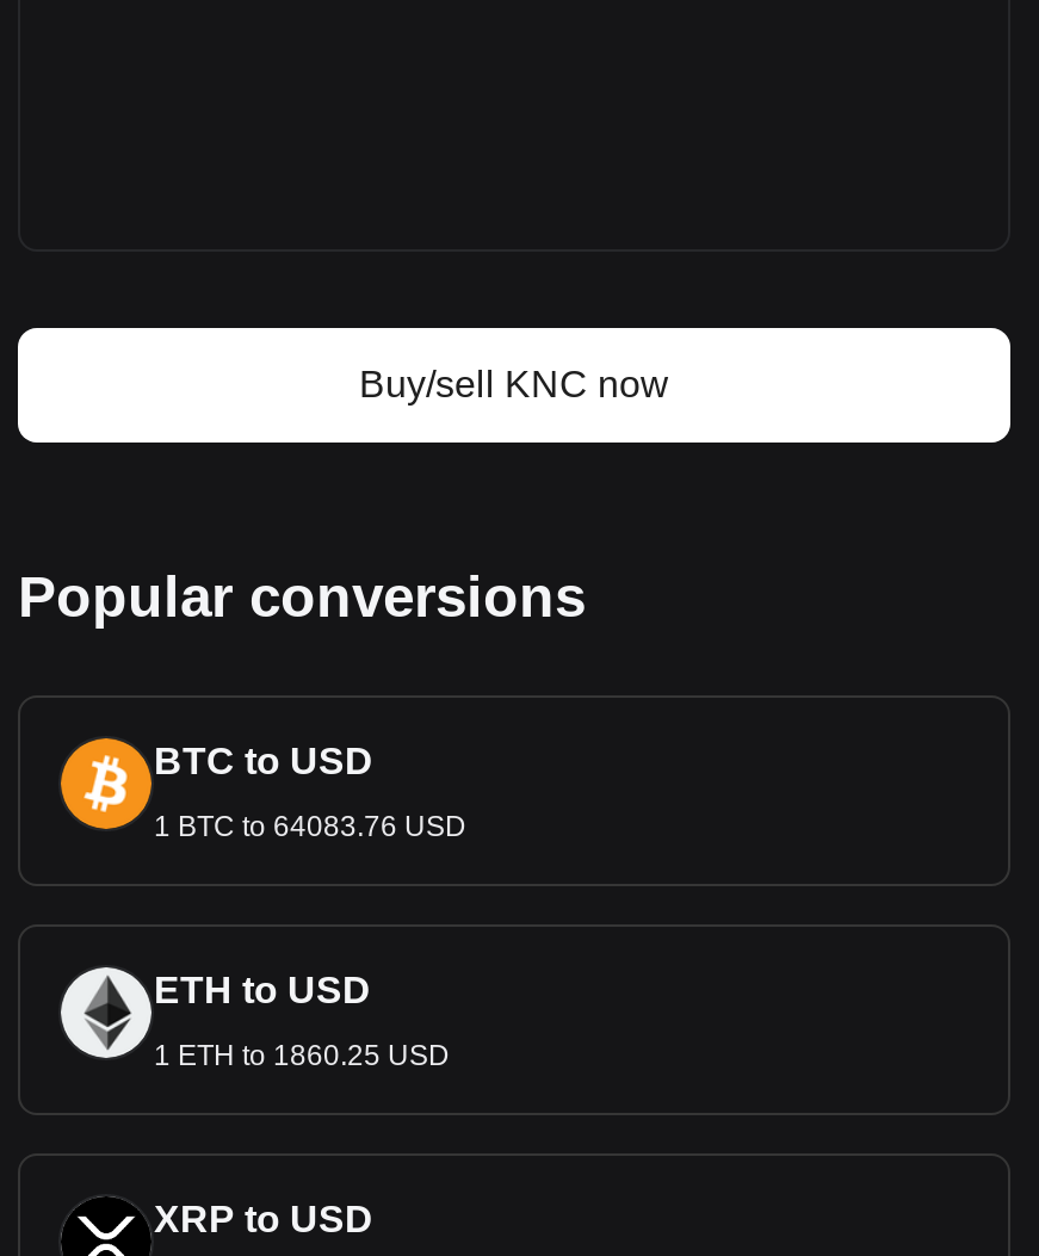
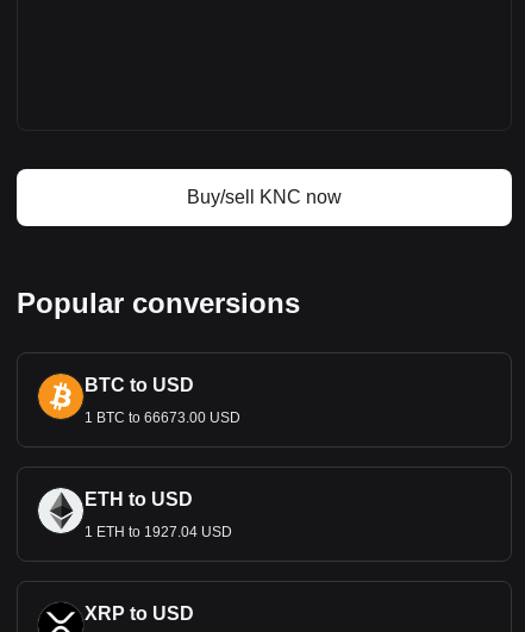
[154,810,466,843] 1 BTC to 64083.76 USD -> [85,409,240,426] 1 BTC to 66673.00 USD
[154,1039,450,1072] 1 ETH to 1860.25 USD -> [85,524,232,540] 1 ETH to 1927.04 USD

